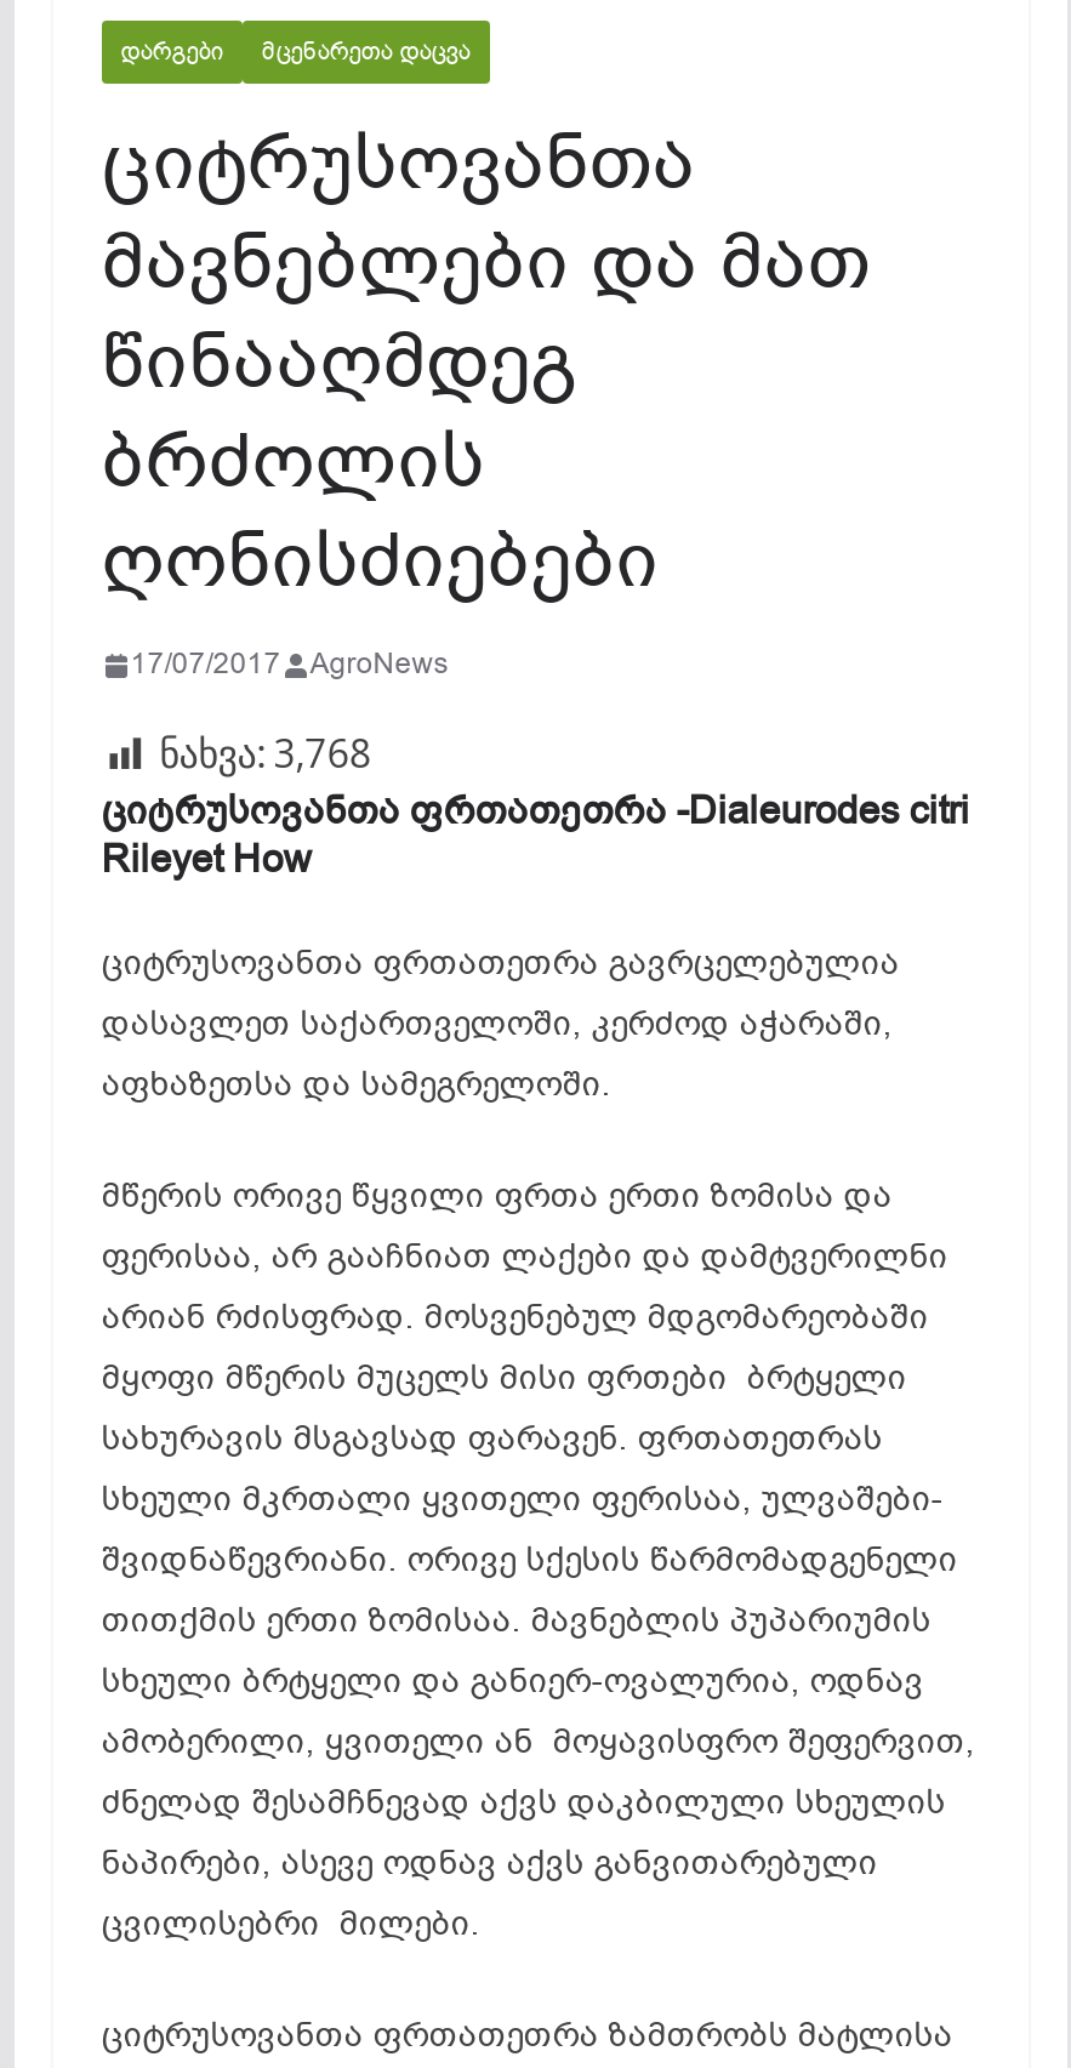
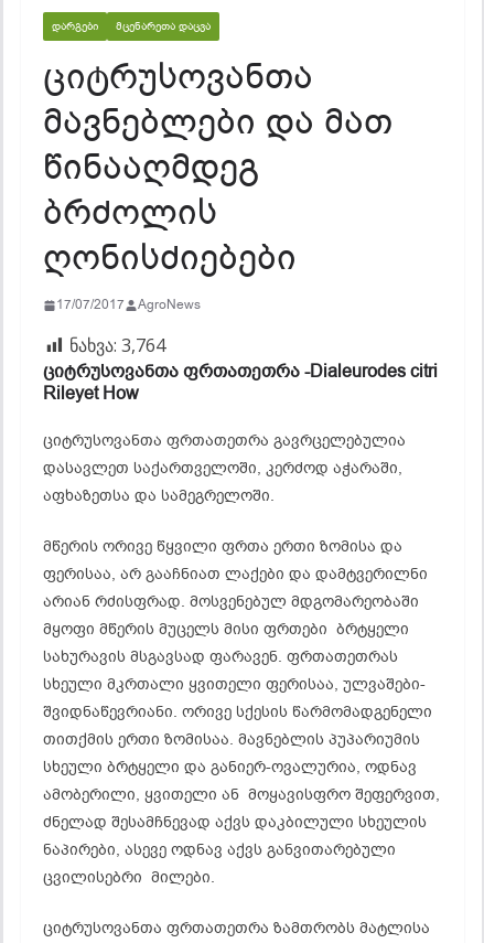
[159,727,370,781] ნახვა: 3,768 -> [69,334,165,358] ნახვა: 3,764

